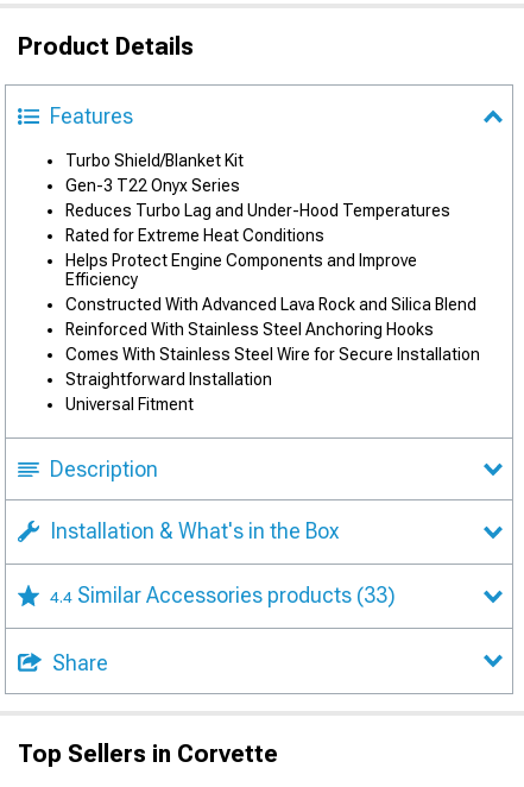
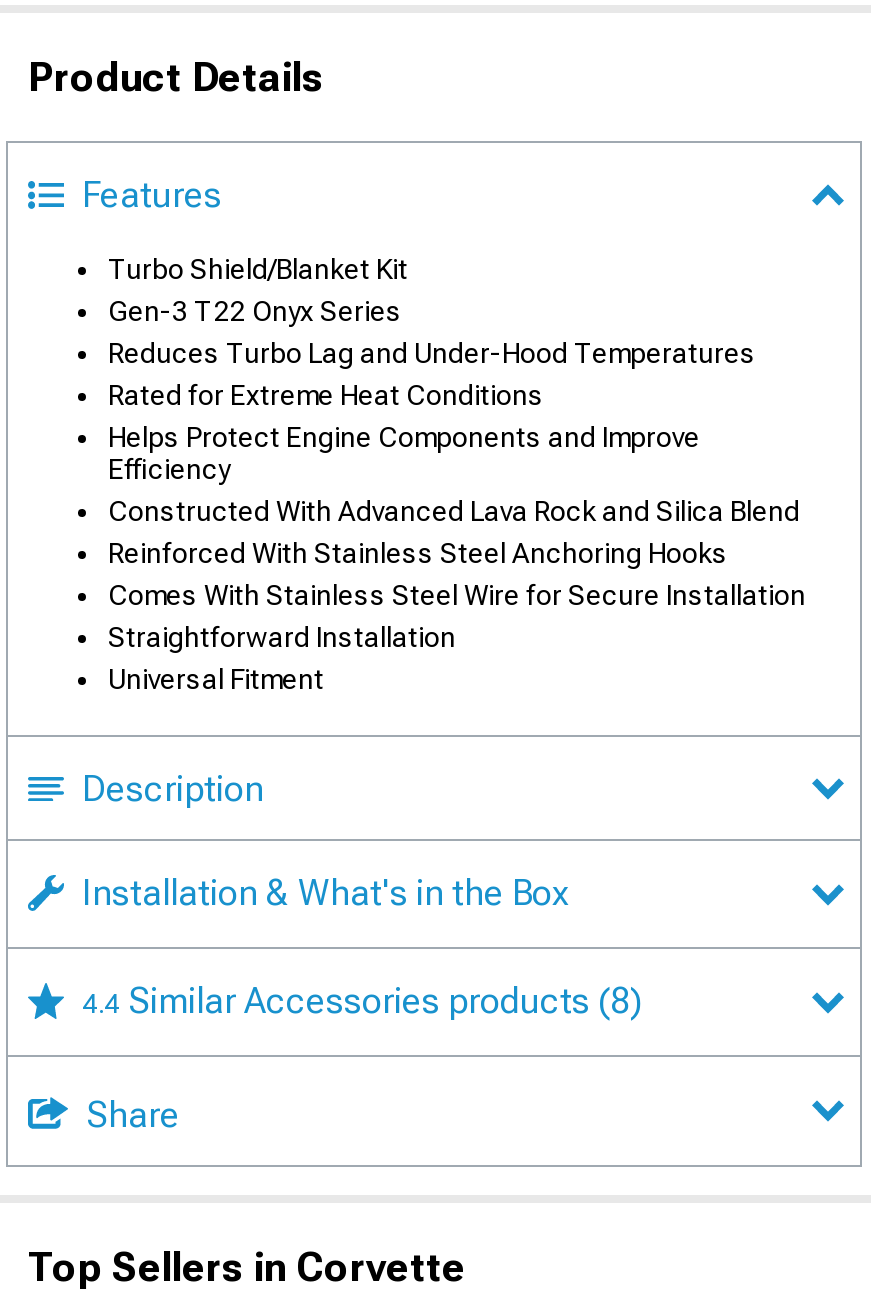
[50,583,396,608] 4.4 Similar Accessories products (33) -> [82,979,644,1021] 4.4 Similar Accessories products (8)

